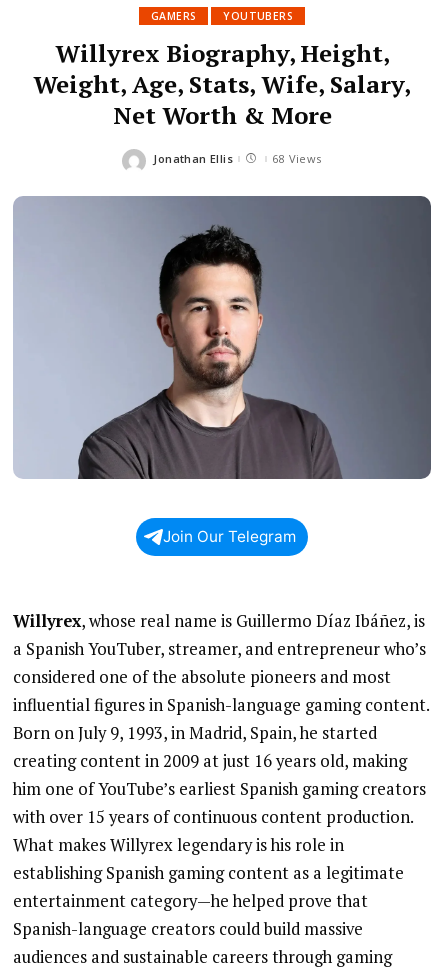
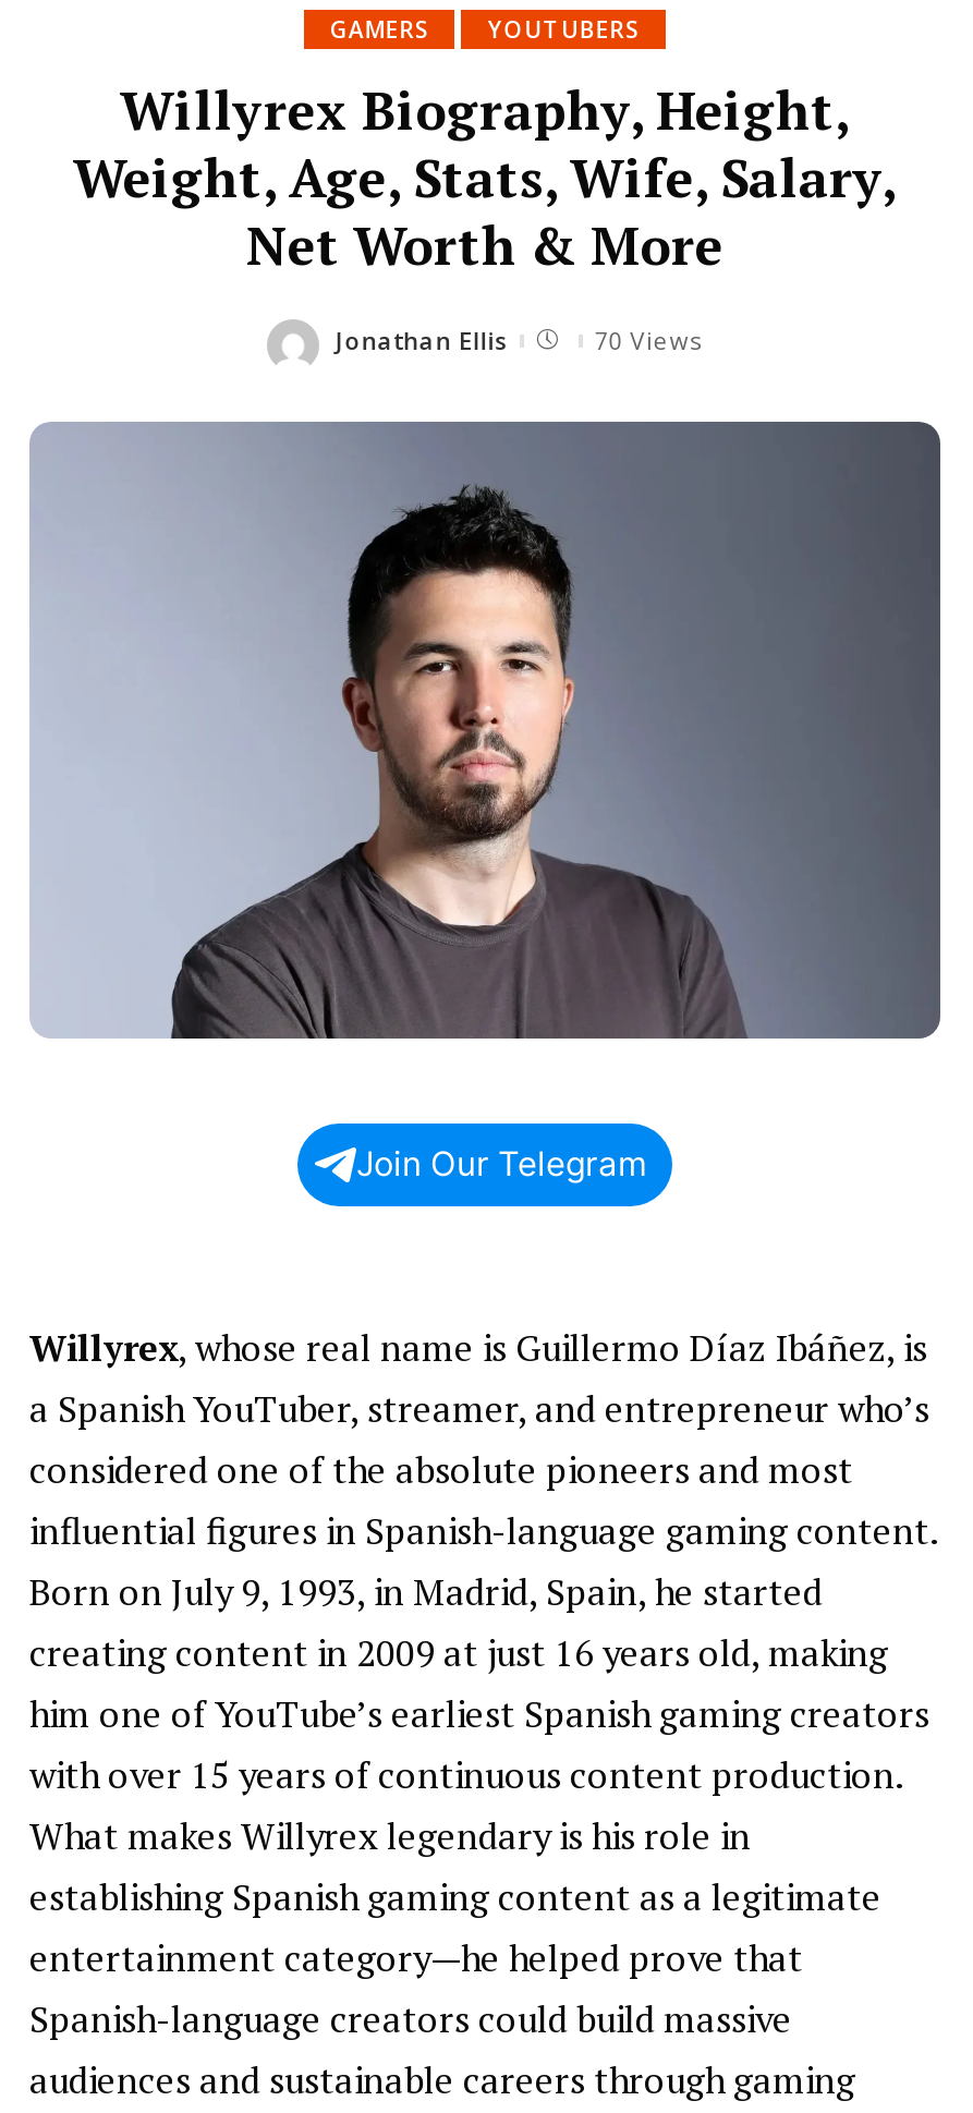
[272,151,322,166] 68 Views -> [595,324,702,357] 70 Views

